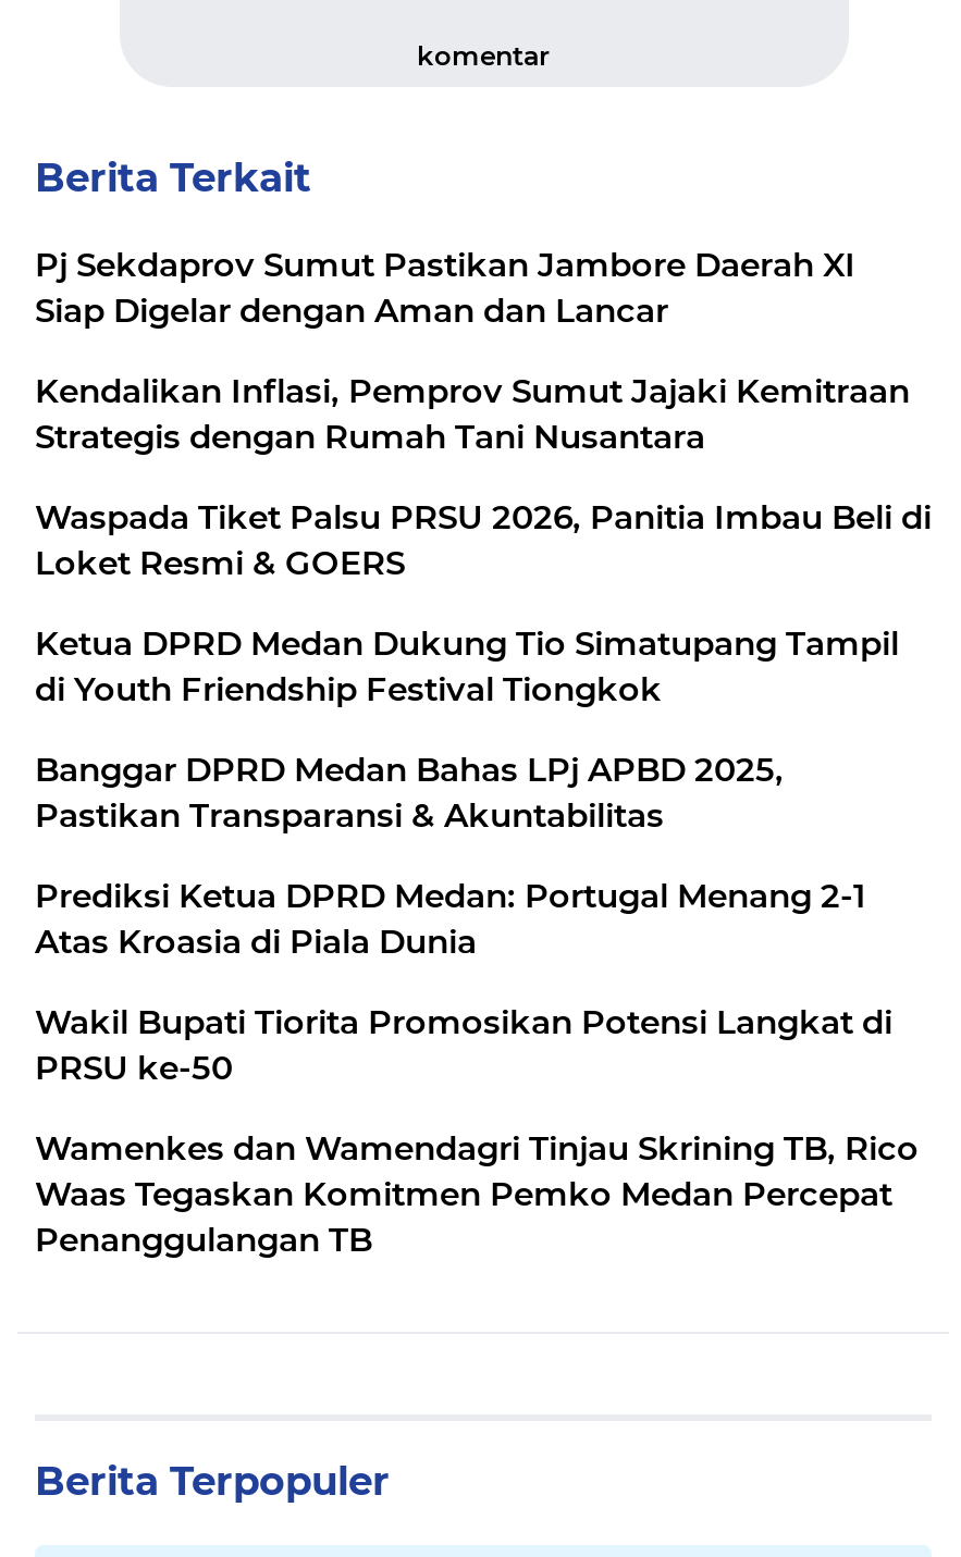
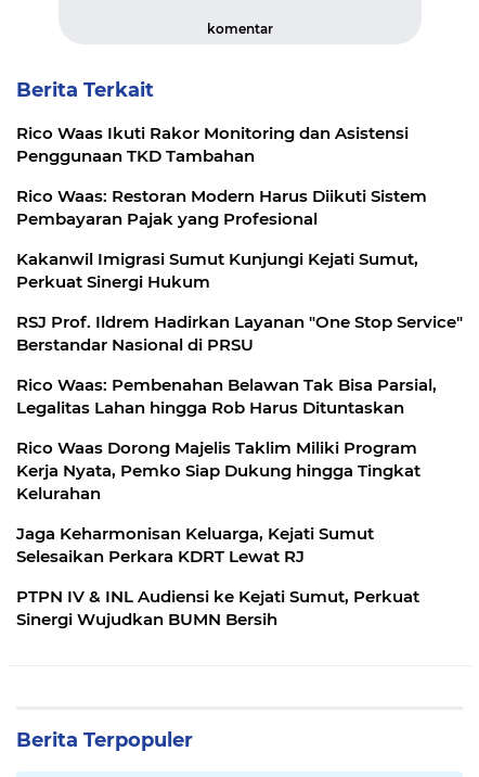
[35,244,855,331] Pj Sekdaprov Sumut Pastikan Jambore Daerah XI | Siap Digelar dengan Aman dan Lancar -> [16,123,409,166] Rico Waas Ikuti Rakor Monitoring dan Asistensi | Penggunaan TKD Tambahan
[35,370,910,457] Kendalikan Inflasi, Pemprov Sumut Jajaki Kemitraan | Strategis dengan Rumah Tani Nusantara -> [16,186,427,229] Rico Waas: Restoran Modern Harus Diikuti Sistem | Pembayaran Pajak yang Profesional
[35,496,932,583] Waspada Tiket Palsu PRSU 2026, Panitia Imbau Beli di | Loket Resmi & GOERS -> [16,249,418,292] Kakanwil Imigrasi Sumut Kunjungi Kejati Sumut, | Perkuat Sinergi Hukum
[35,622,899,709] Ketua DPRD Medan Dukung Tio Simatupang Tampil | di Youth Friendship Festival Tiongkok -> [16,311,463,355] RSJ Prof. Ildrem Hadirkan Layanan "One Stop Service" | Berstandar Nasional di PRSU
[35,749,784,836] Banggar DPRD Medan Bahas LPj APBD 2025, | Pastikan Transparansi & Akuntabilitas -> [16,374,437,418] Rico Waas: Pembenahan Belawan Tak Bisa Parsial, | Legalitas Lahan hingga Rob Harus Dituntaskan
[35,875,866,962] Prediksi Ketua DPRD Medan: Portugal Menang 2-1 | Atas Kroasia di Piala Dunia -> [16,437,420,504] Rico Waas Dorong Majelis Taklim Miliki Program | Kerja Nyata, Pemko Siap Dukung hingga Tingkat | Kelurahan
[35,1001,892,1088] Wakil Bupati Tiorita Promosikan Potensi Langkat di | PRSU ke-50 -> [16,523,374,566] Jaga Keharmonisan Keluarga, Kejati Sumut | Selesaikan Perkara KDRT Lewat RJ
[35,1127,919,1260] Wamenkes dan Wamendagri Tinjau Skrining TB, Rico | Waas Tegaskan Komitmen Pemko Medan Percepat | Penanggulangan TB -> [16,586,419,629] PTPN IV & INL Audiensi ke Kejati Sumut, Perkuat | Sinergi Wujudkan BUMN Bersih

